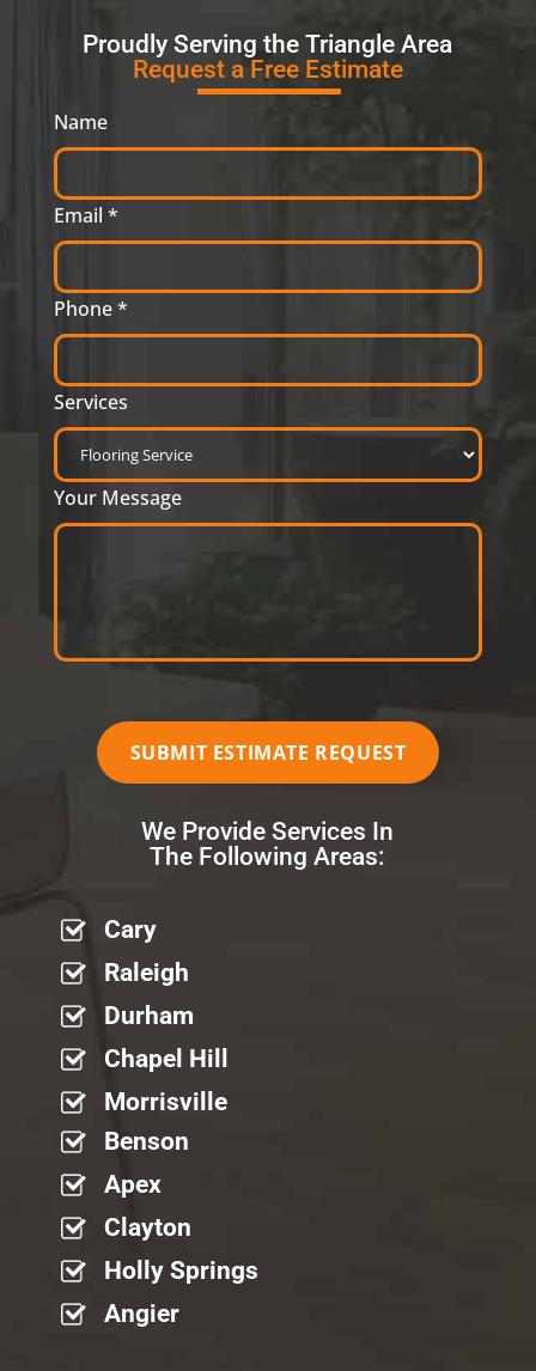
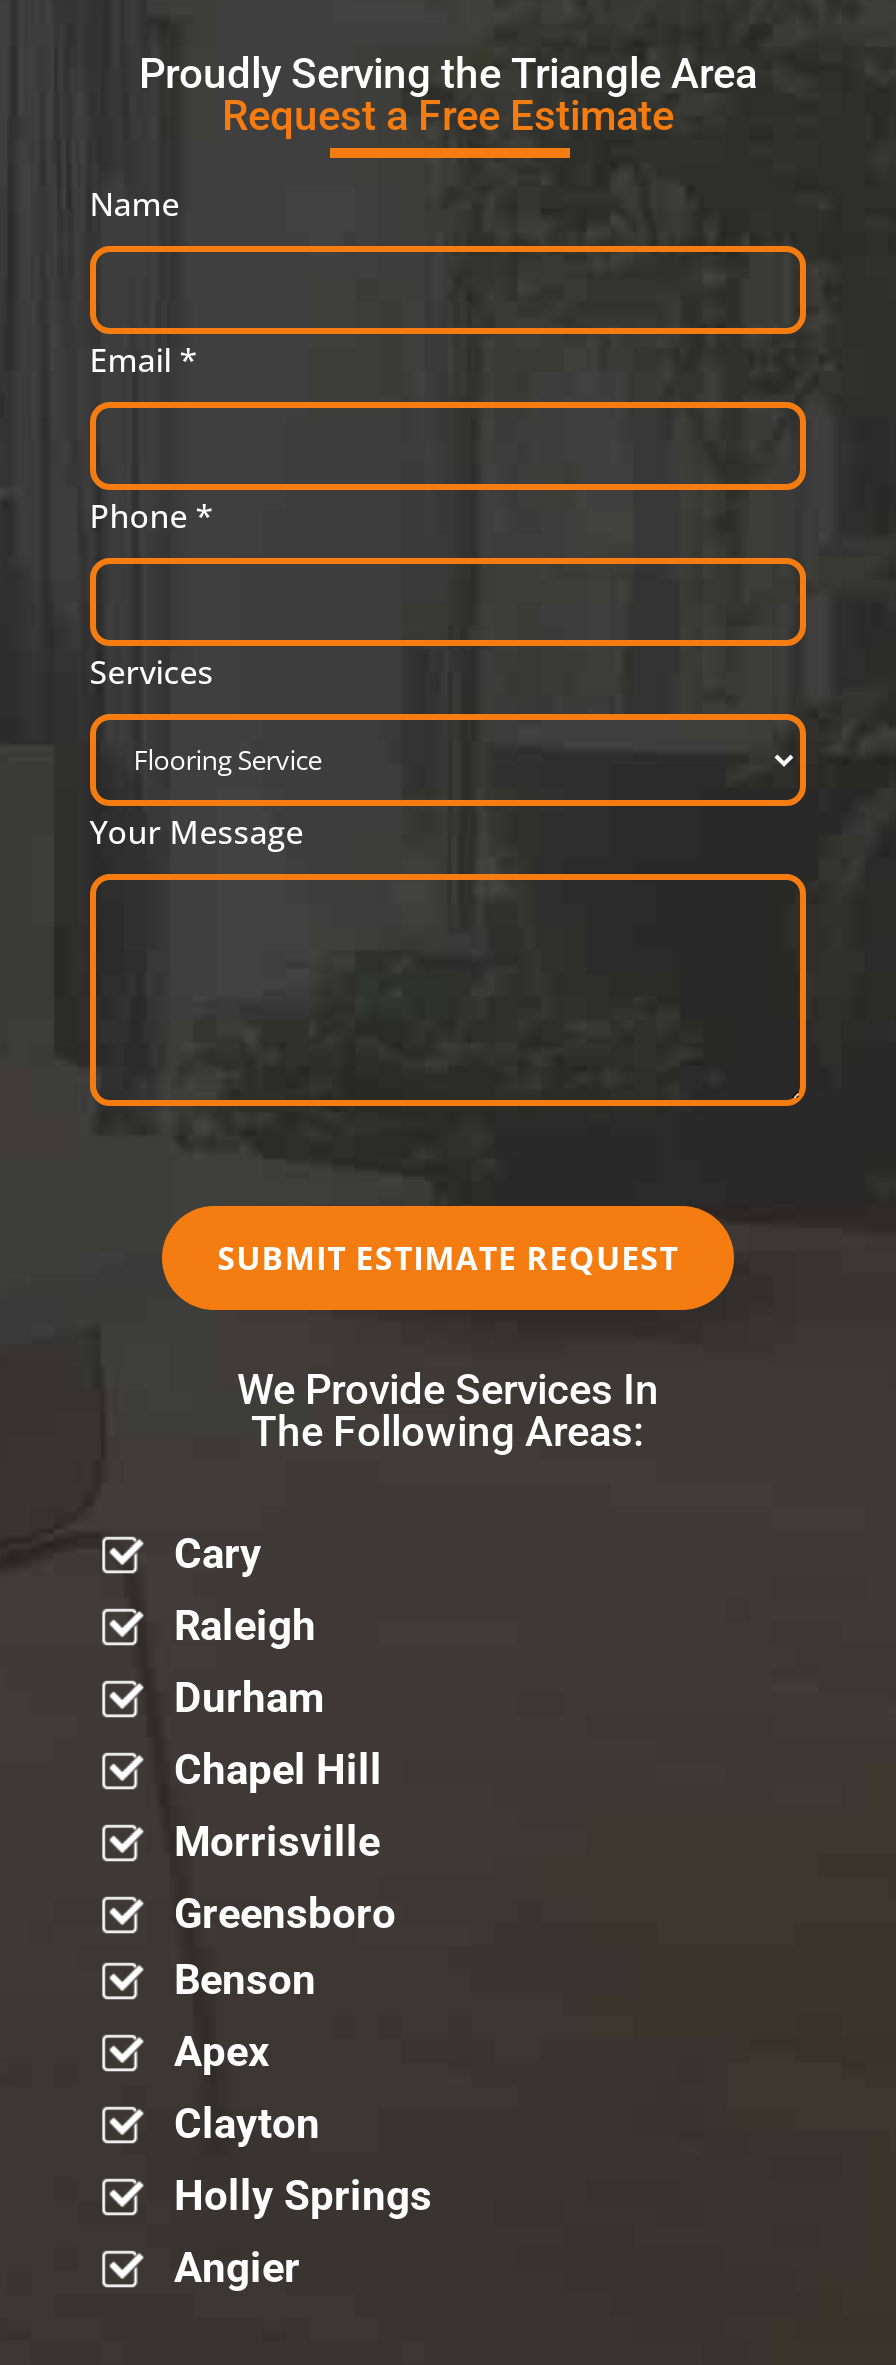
none -> [174,1890,396,1938] Greensboro

